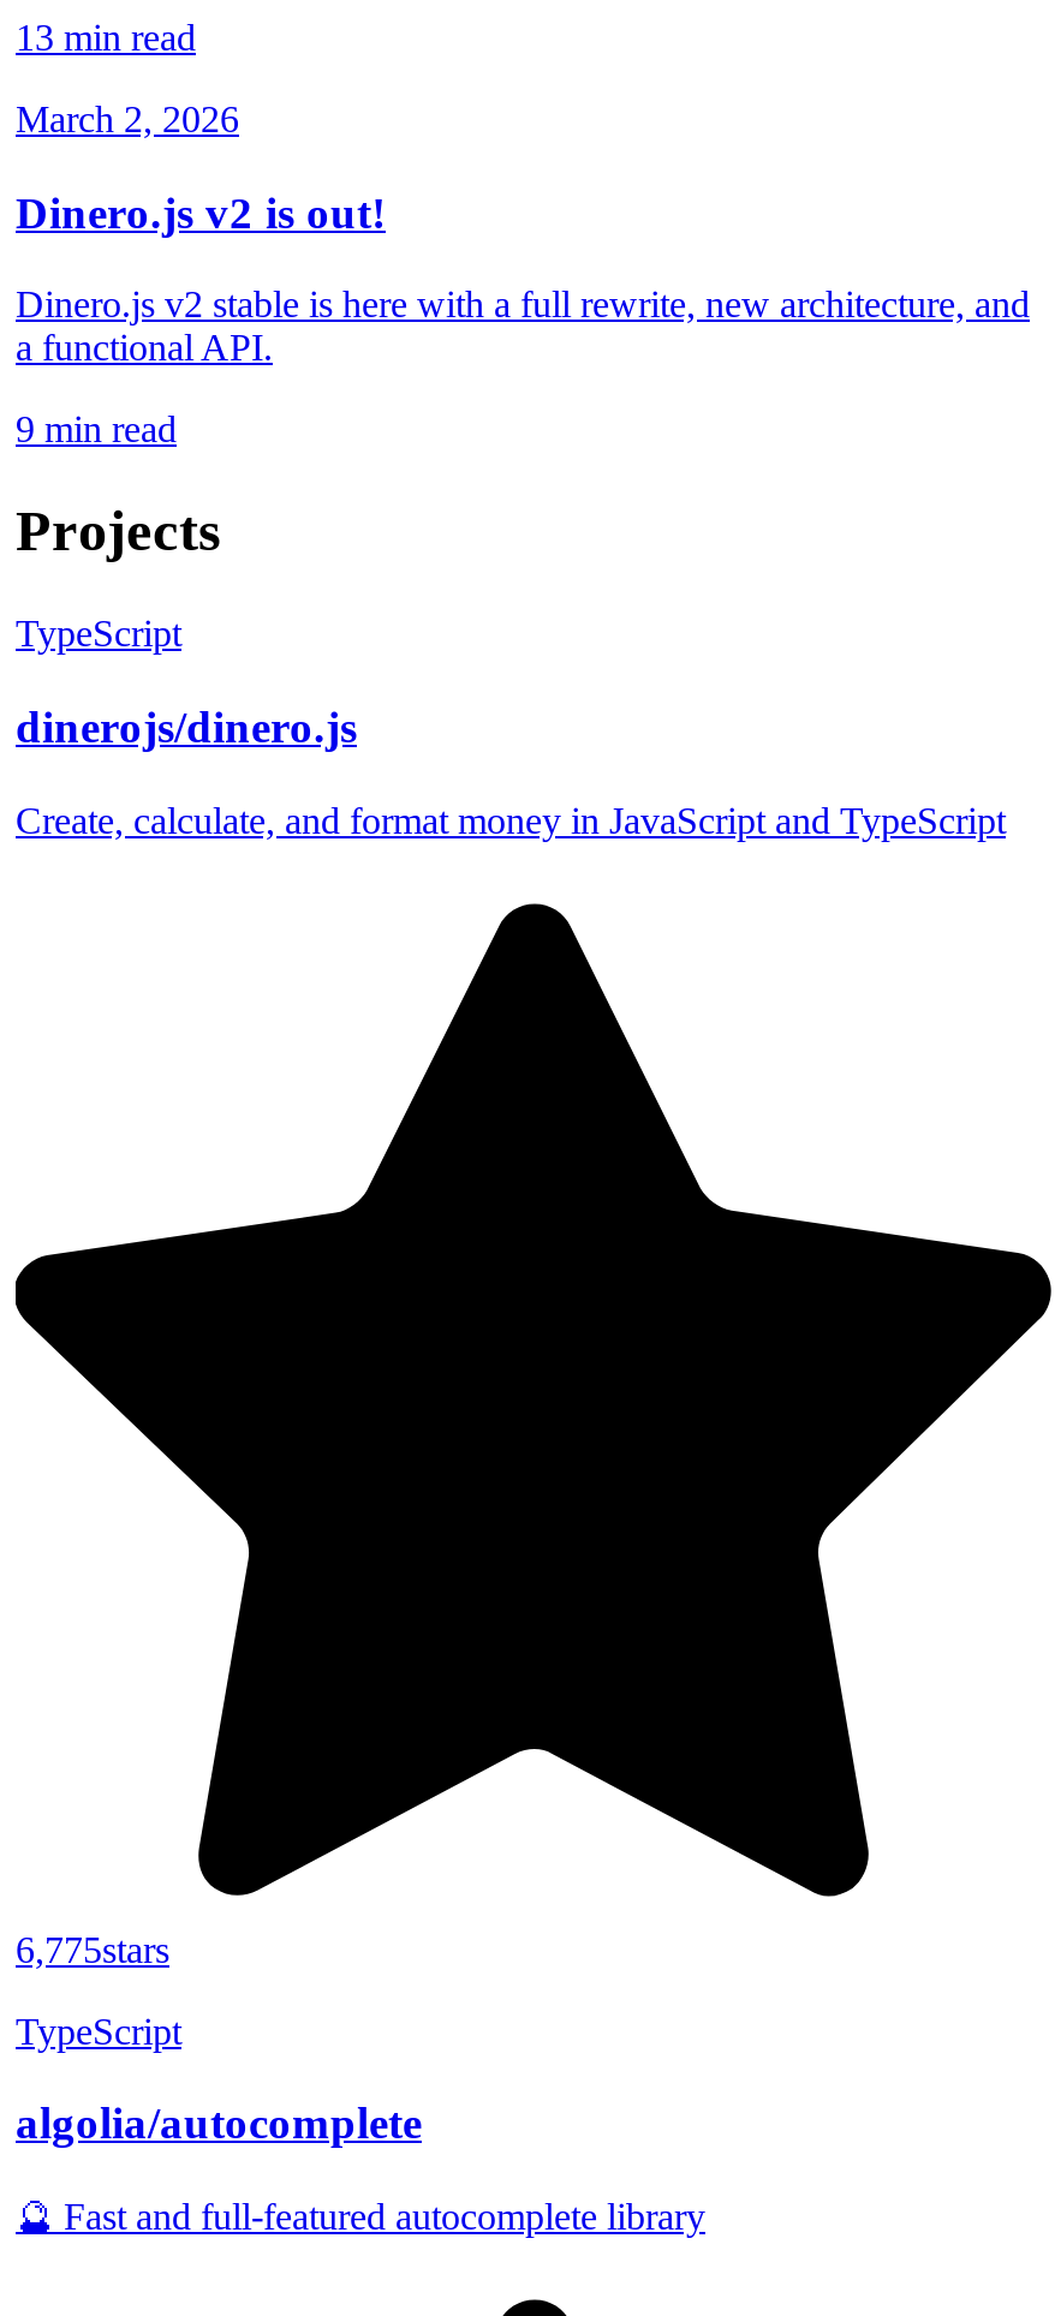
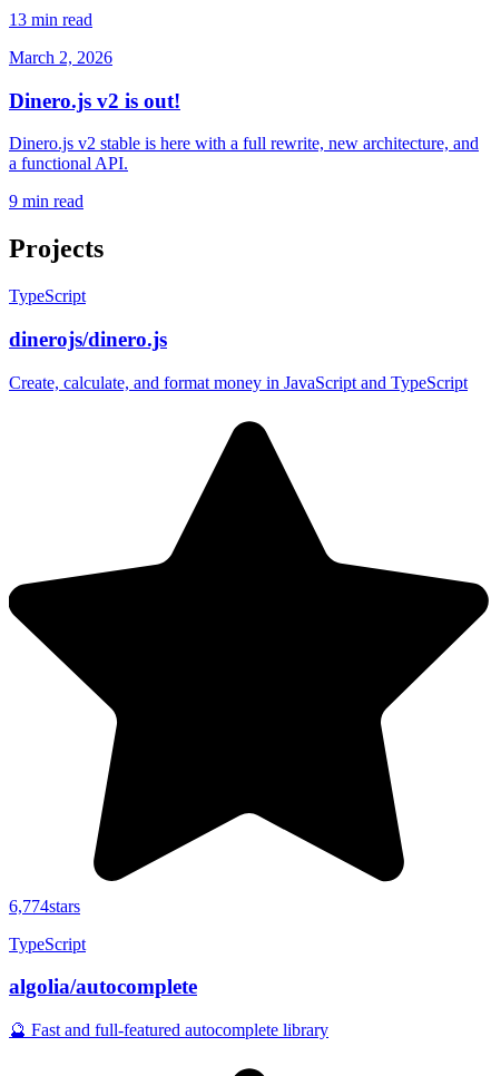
[16,1928,169,1969] 6,775stars -> [9,896,80,915] 6,774stars

